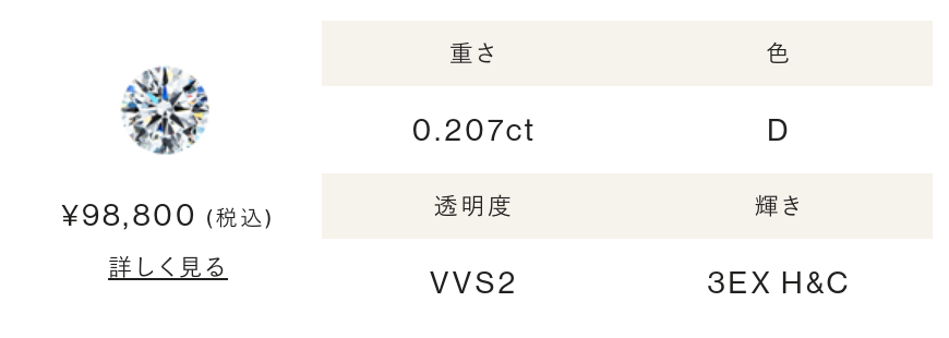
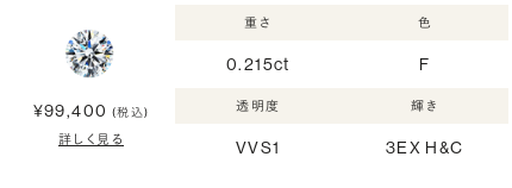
[412,110,536,150] 0.207ct -> [226,54,290,75] 0.215ct
[767,110,792,150] D -> [419,54,430,75] F
[61,194,275,234] ¥98,800 (税込) -> [33,99,149,121] ¥99,400 (税込)
[430,263,518,302] VVS2 -> [236,137,281,158] VVS1

